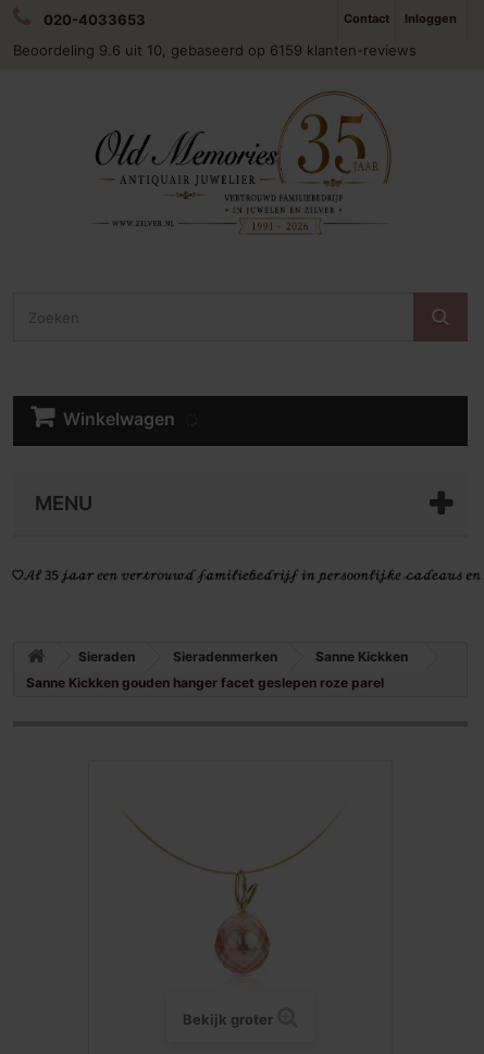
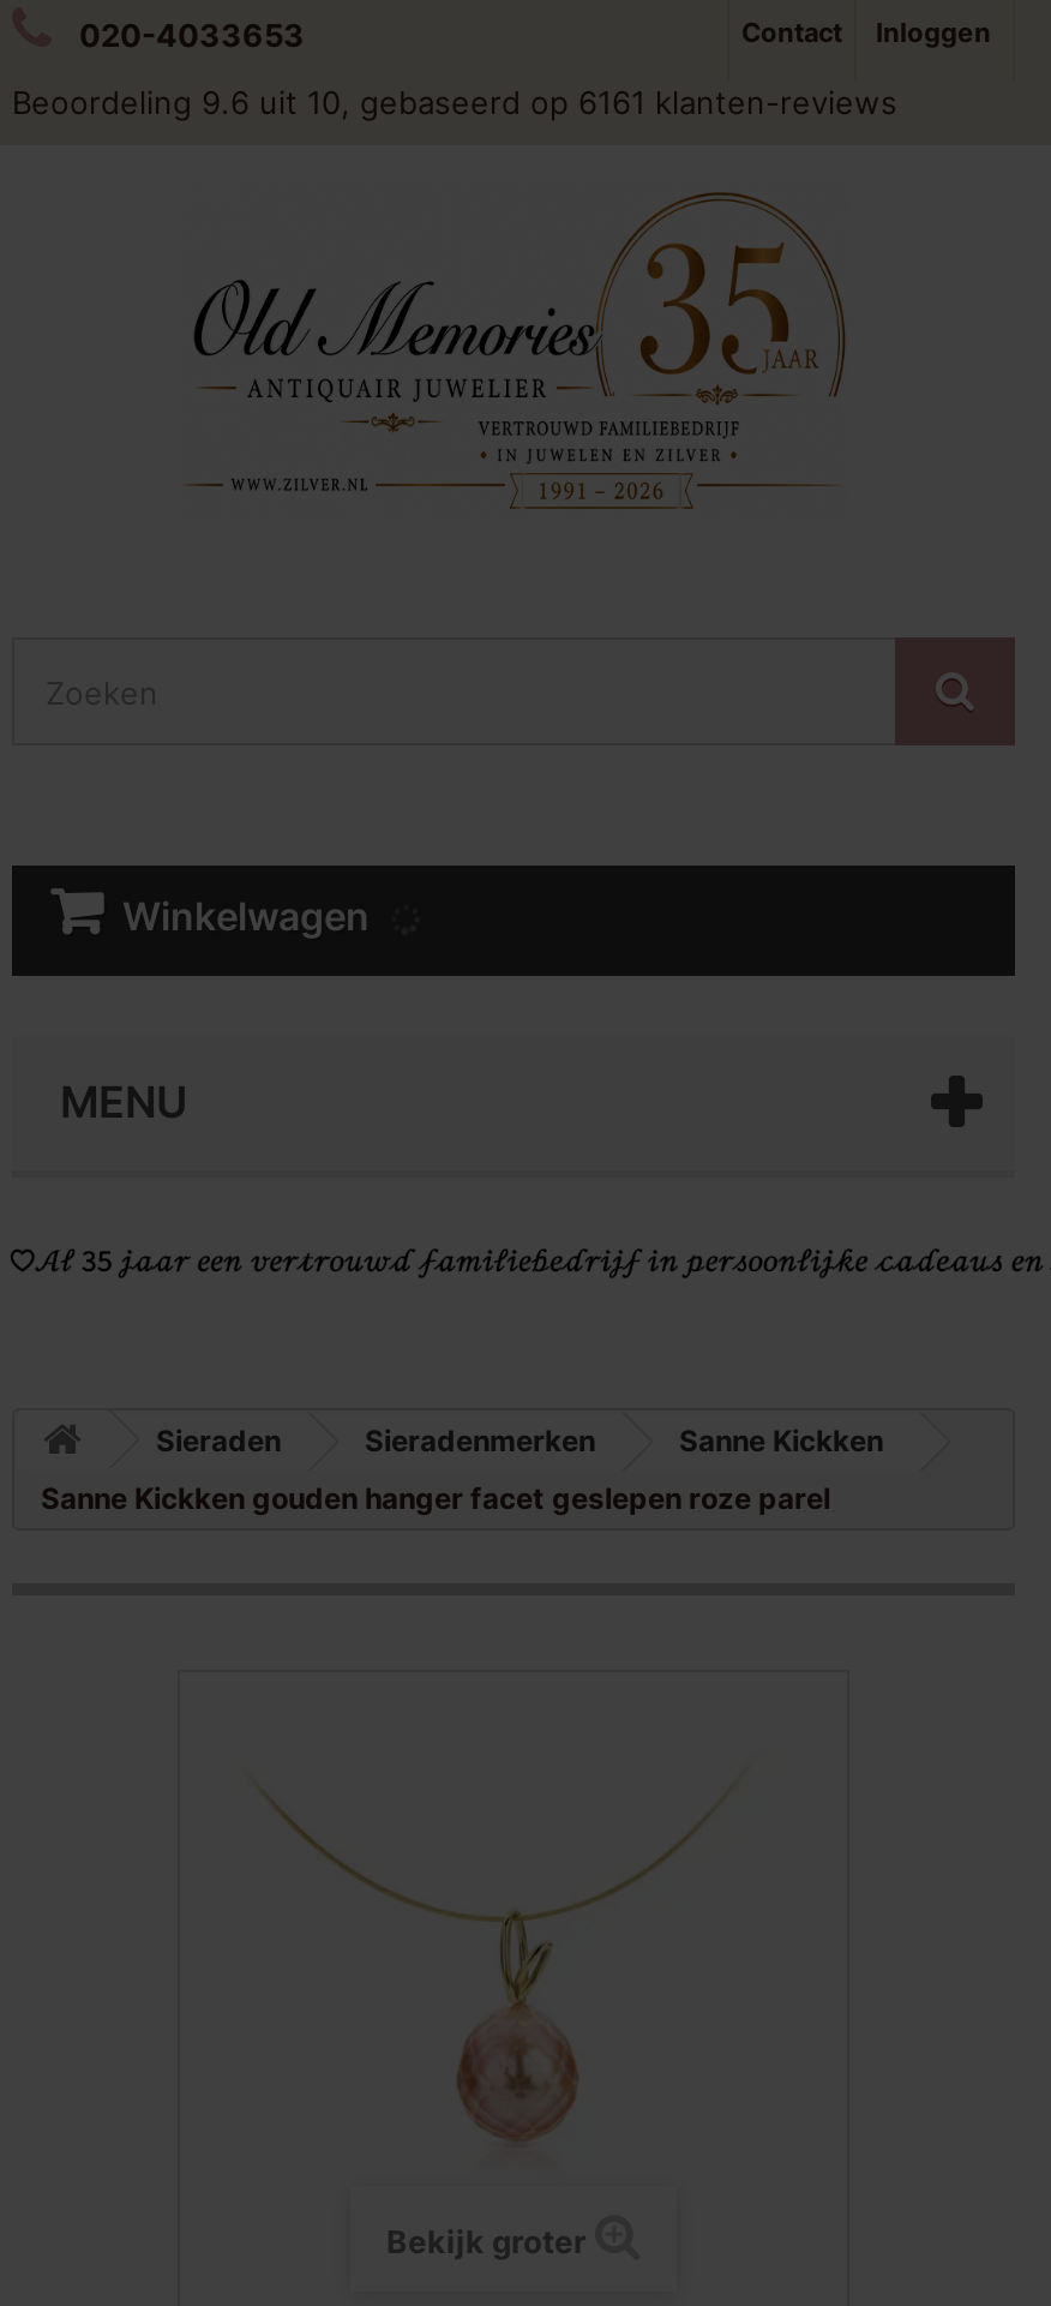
[13,41,417,59] Beoordeling 9.6 uit 10, gebaseerd op 6159 klanten-reviews -> [12,83,897,121] Beoordeling 9.6 uit 10, gebaseerd op 6161 klanten-reviews

